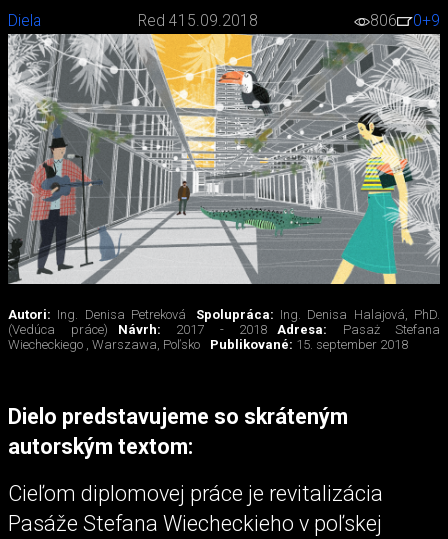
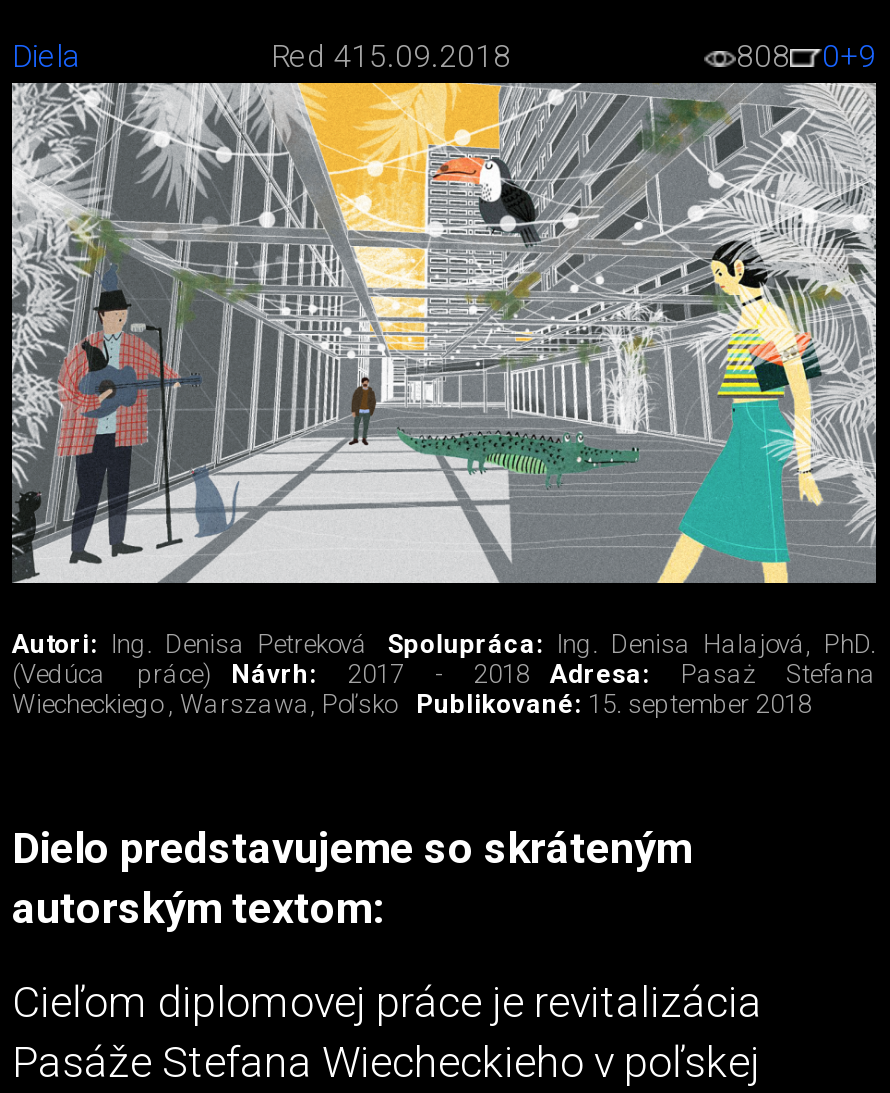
[370,12,440,30] 806 0+9 -> [736,40,876,76] 808 0+9

